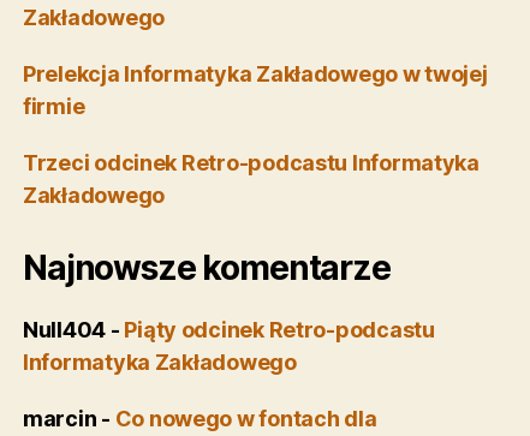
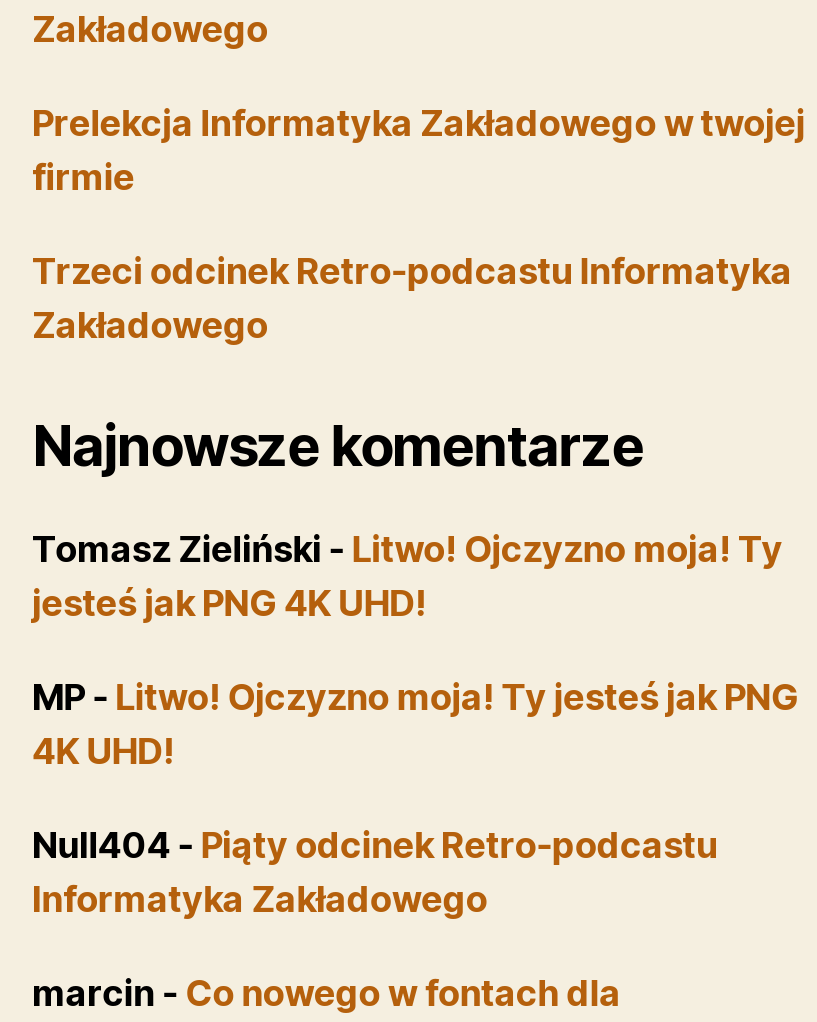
none -> [32,528,798,772] Tomasz Zieliński - Litwo! Ojczyzno moja! Ty | jesteś jak PNG 4K UHD! | MP - Litwo! Ojczyzno moja! Ty jesteś jak PNG | 4K UHD!

